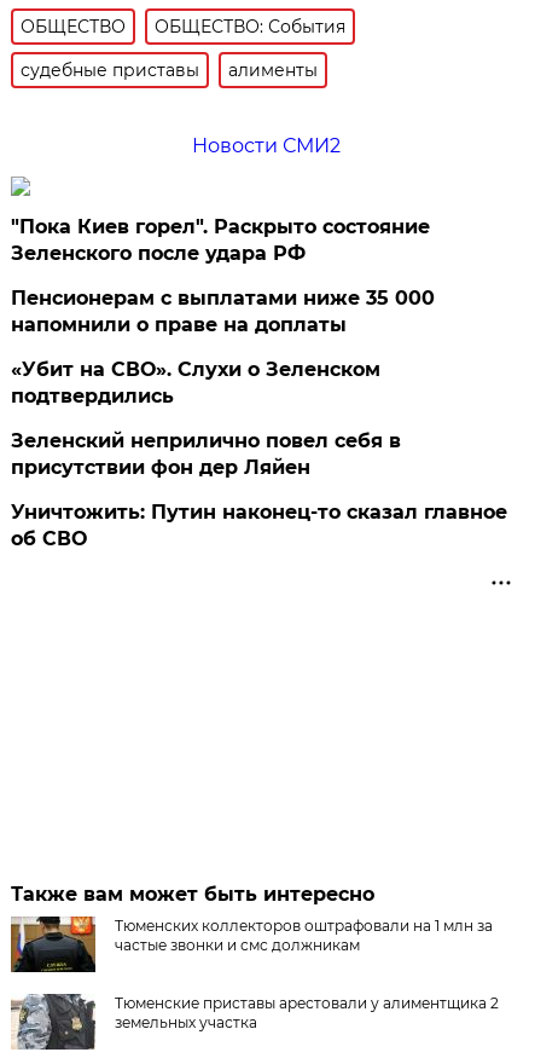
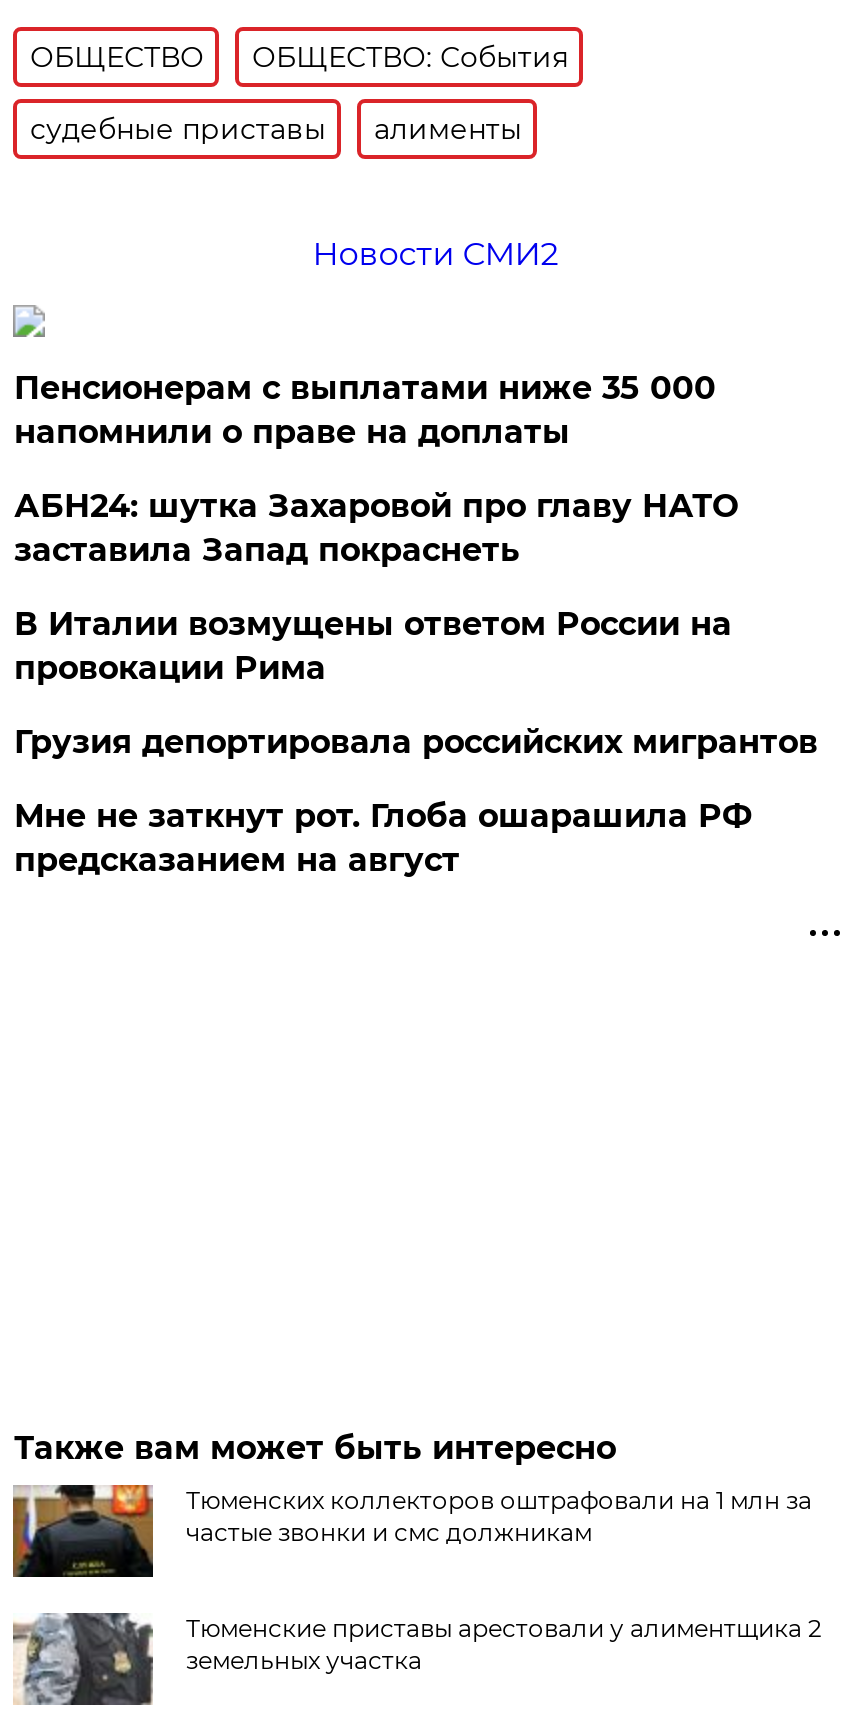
[11,215,430,265] "Пока Киев горел". Раскрыто состояние | Зеленского после удара РФ -> none
moved [11,287,435,336] -> [14,369,716,451]: Пенсионерам с выплатами ниже 35 000 | напомнили о праве на доплаты
[11,358,508,550] «Убит на СВО». Слухи о Зеленском | подтвердились | Зеленский неприлично повел cебя в | присутствии фон дер Ляйен | Уничтожить: Путин наконец-то сказал главное | об СВО -> [14,487,818,879] АБН24: шутка Захаровой про главу НАТО | заставила Запад покраснеть | В Италии возмущены ответом России на | провокации Рима | Грузия депортировала российских мигрантов | Мне не заткнут рот. Глоба ошарашила РФ | предсказанием на август

